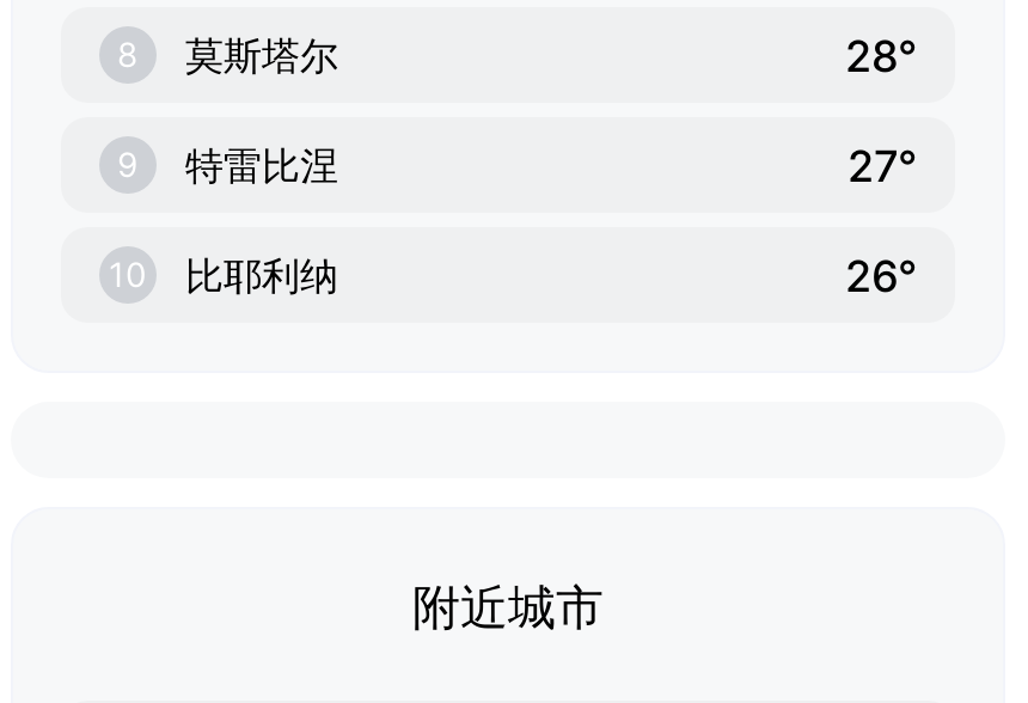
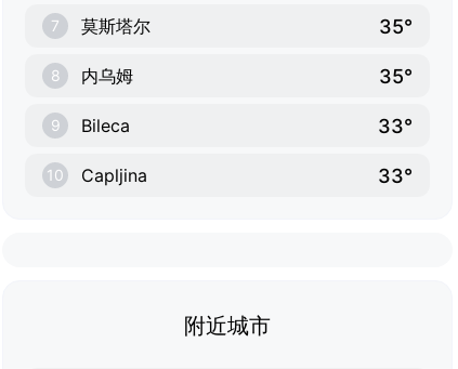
[117,34,139,74] 8 -> [51,16,60,35] 7
[845,30,917,80] 28° -> [50,15,413,87] 35° | 8 | 内乌姆 | 35°
[185,140,917,190] 特雷比涅 | 27° -> [81,114,413,137] Bileca | 33°
[185,250,917,300] 比耶利纳 | 26° -> [81,164,413,187] Capljina | 33°

